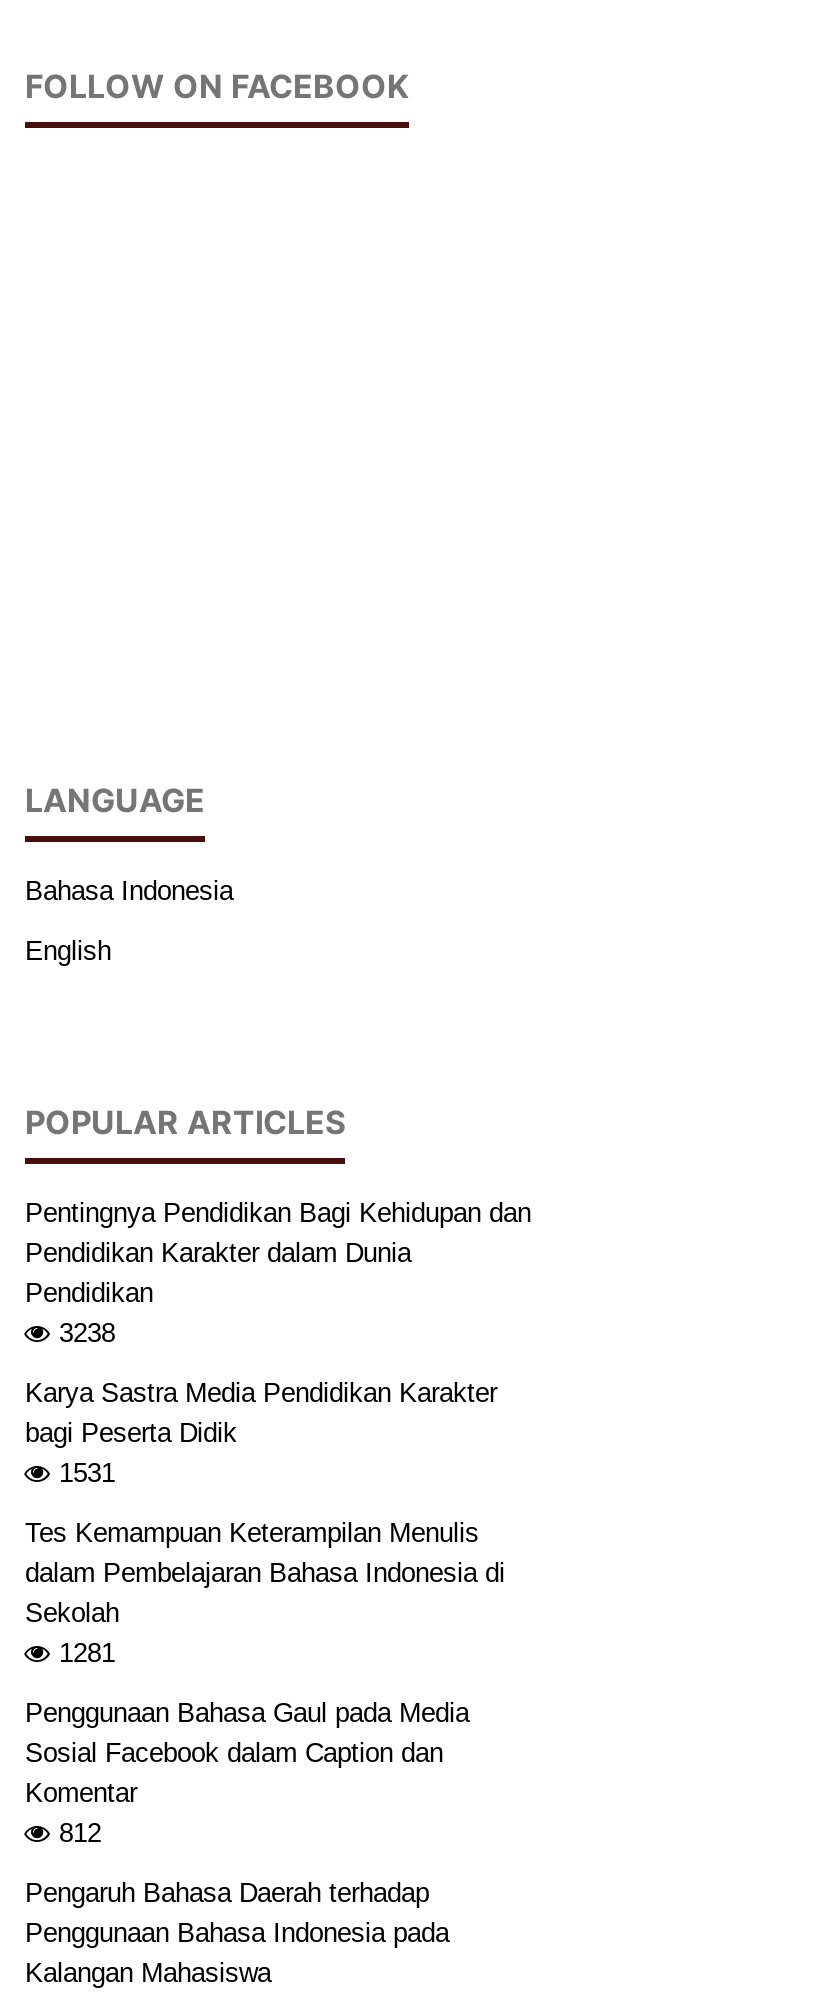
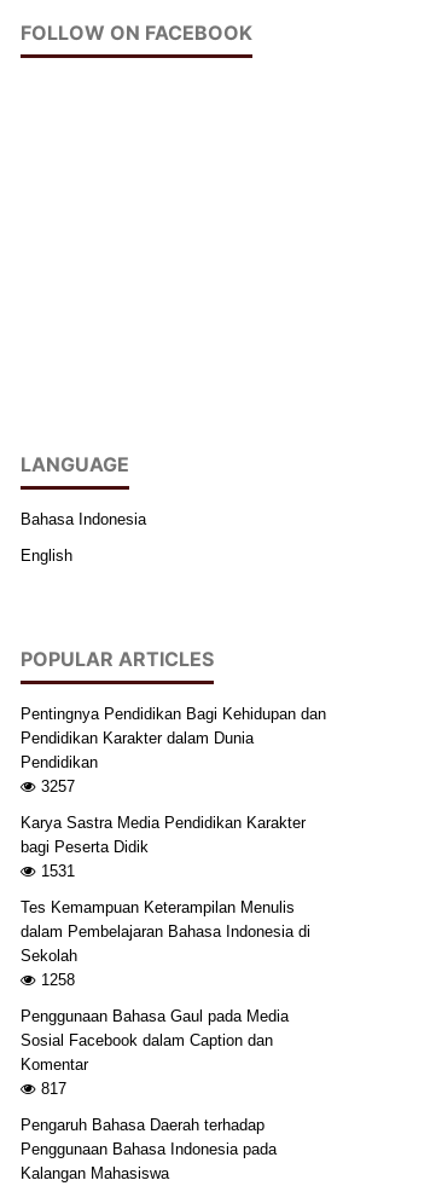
[51,1318,115,1348] 3238 -> [36,778,75,796] 3257
[51,1638,115,1668] 1281 -> [36,971,75,989] 1258
[51,1818,101,1848] 812 -> [36,1080,66,1098] 817

